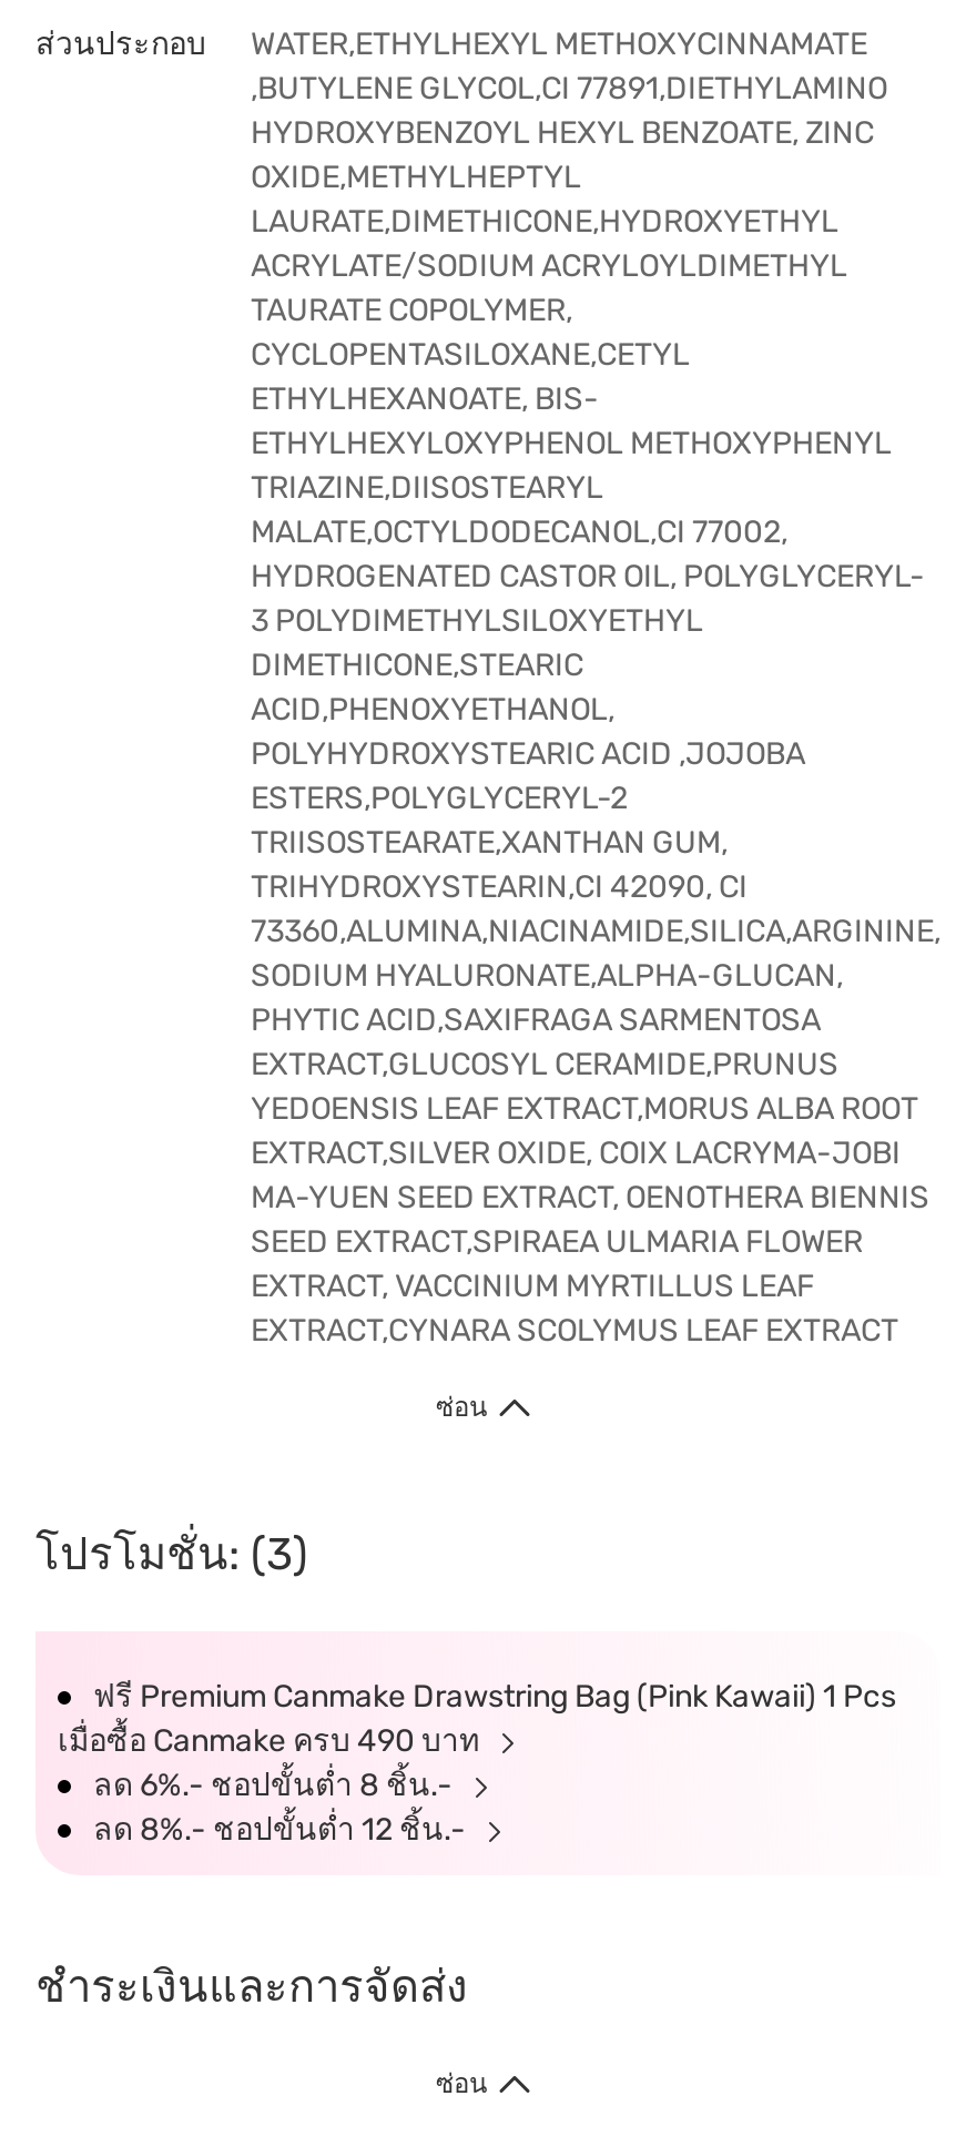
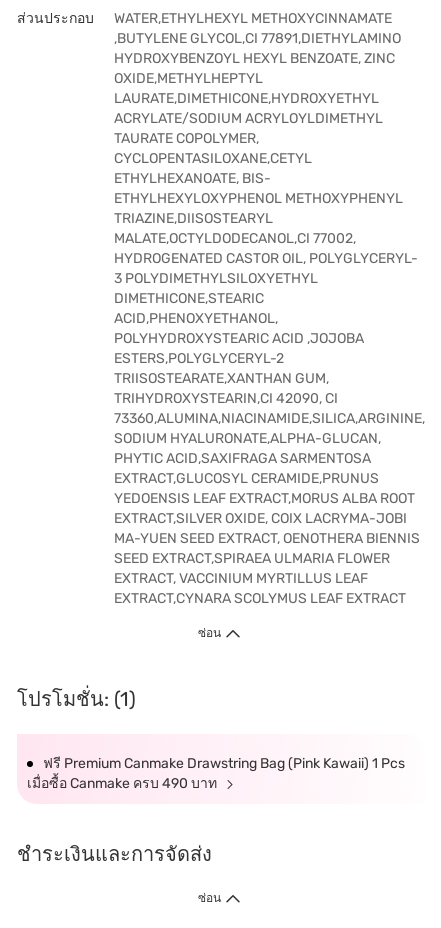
[35,1527,308,1580] โปรโมชั่น: (3) -> [17,687,136,711] โปรโมชั่น: (1)
[93,1767,472,1849] ลด 6%.- ชอปขั้นต่ำ 8 ชิ้น.- | ลด 8%.- ชอปขั้นต่ำ 12 ชิ้น.- -> none

